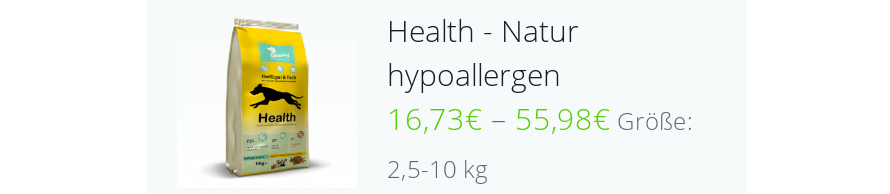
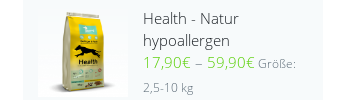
[387,97,693,137] 16,73€– 55,98€Größe: -> [143,51,296,71] 17,90€– 59,90€Größe:

